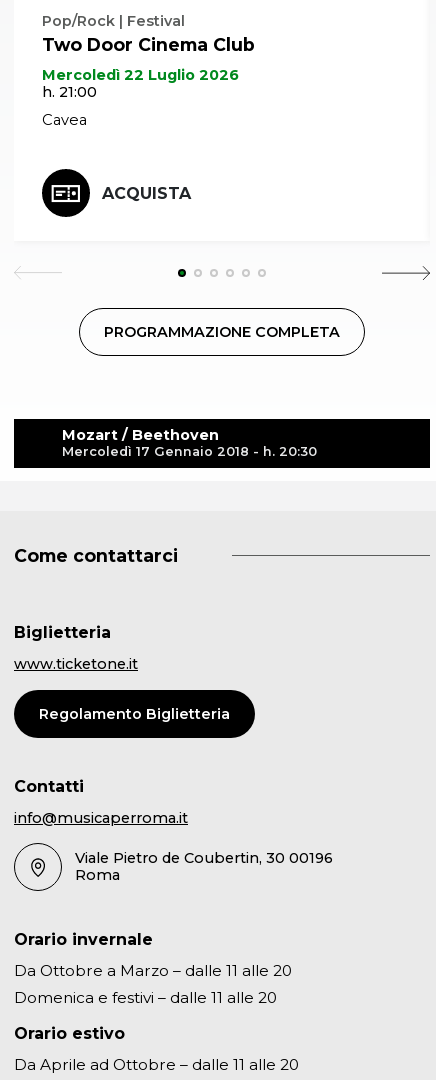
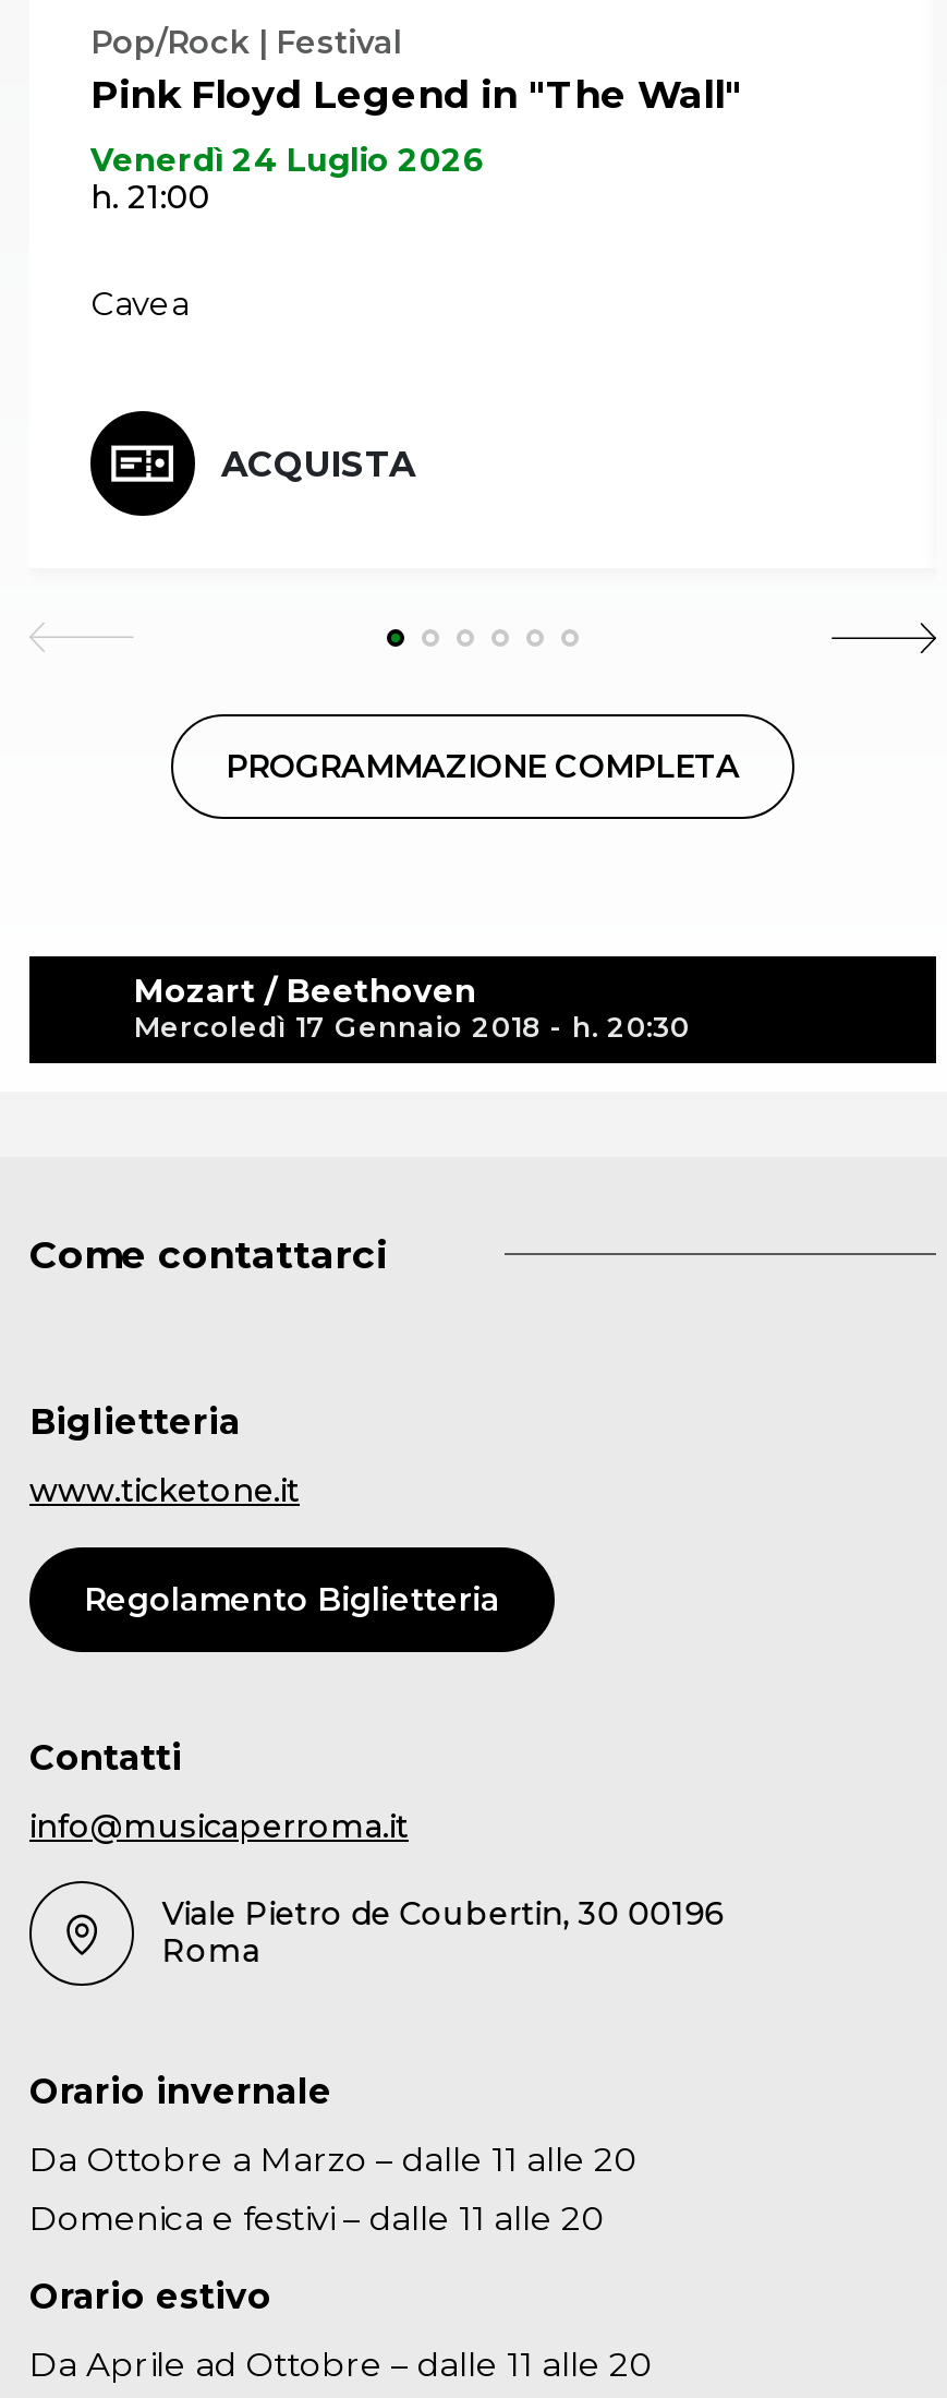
[42,34,255,55] Two Door Cinema Club -> [90,70,742,116] Pink Floyd Legend in "The Wall"
[42,66,239,84] Mercoledì 22 Luglio 2026 -> [90,140,485,179] Venerdì 24 Luglio 2026

